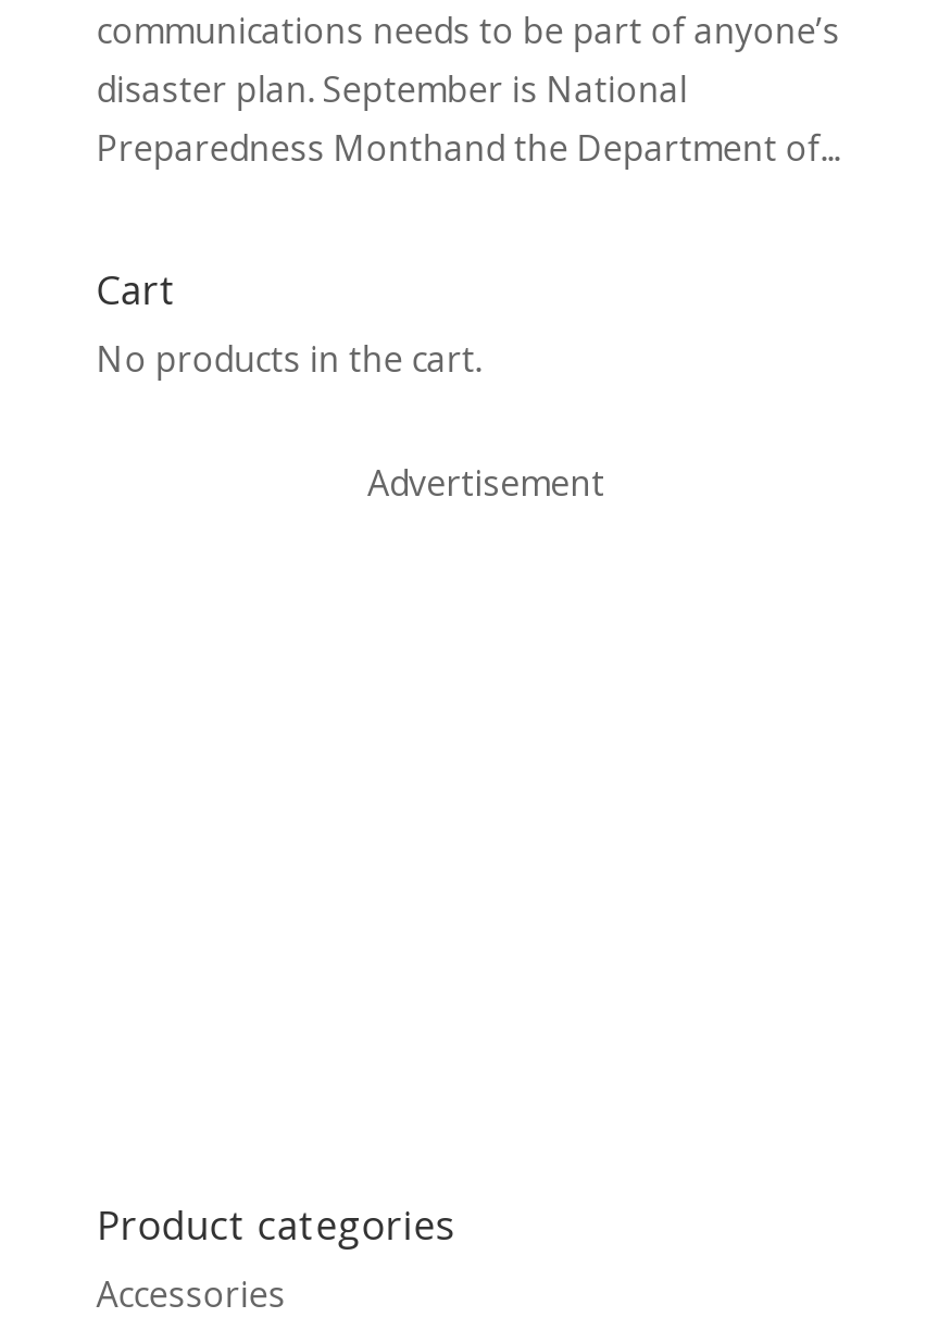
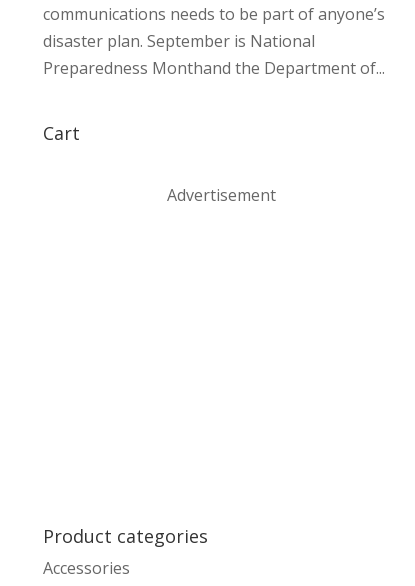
[96,335,481,383] No products in the cart. -> none

